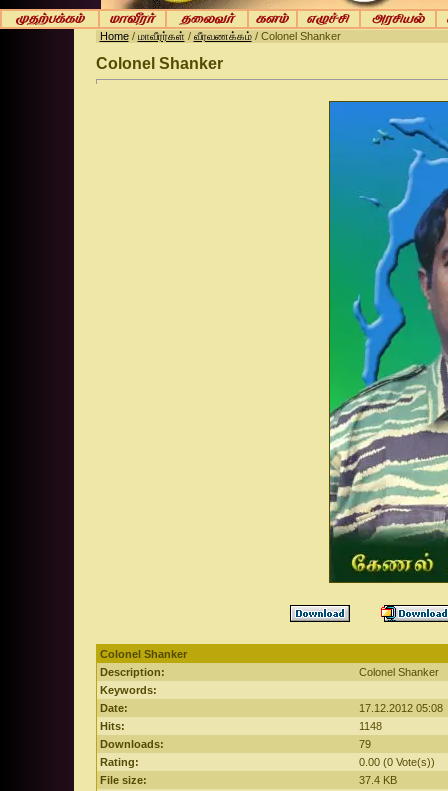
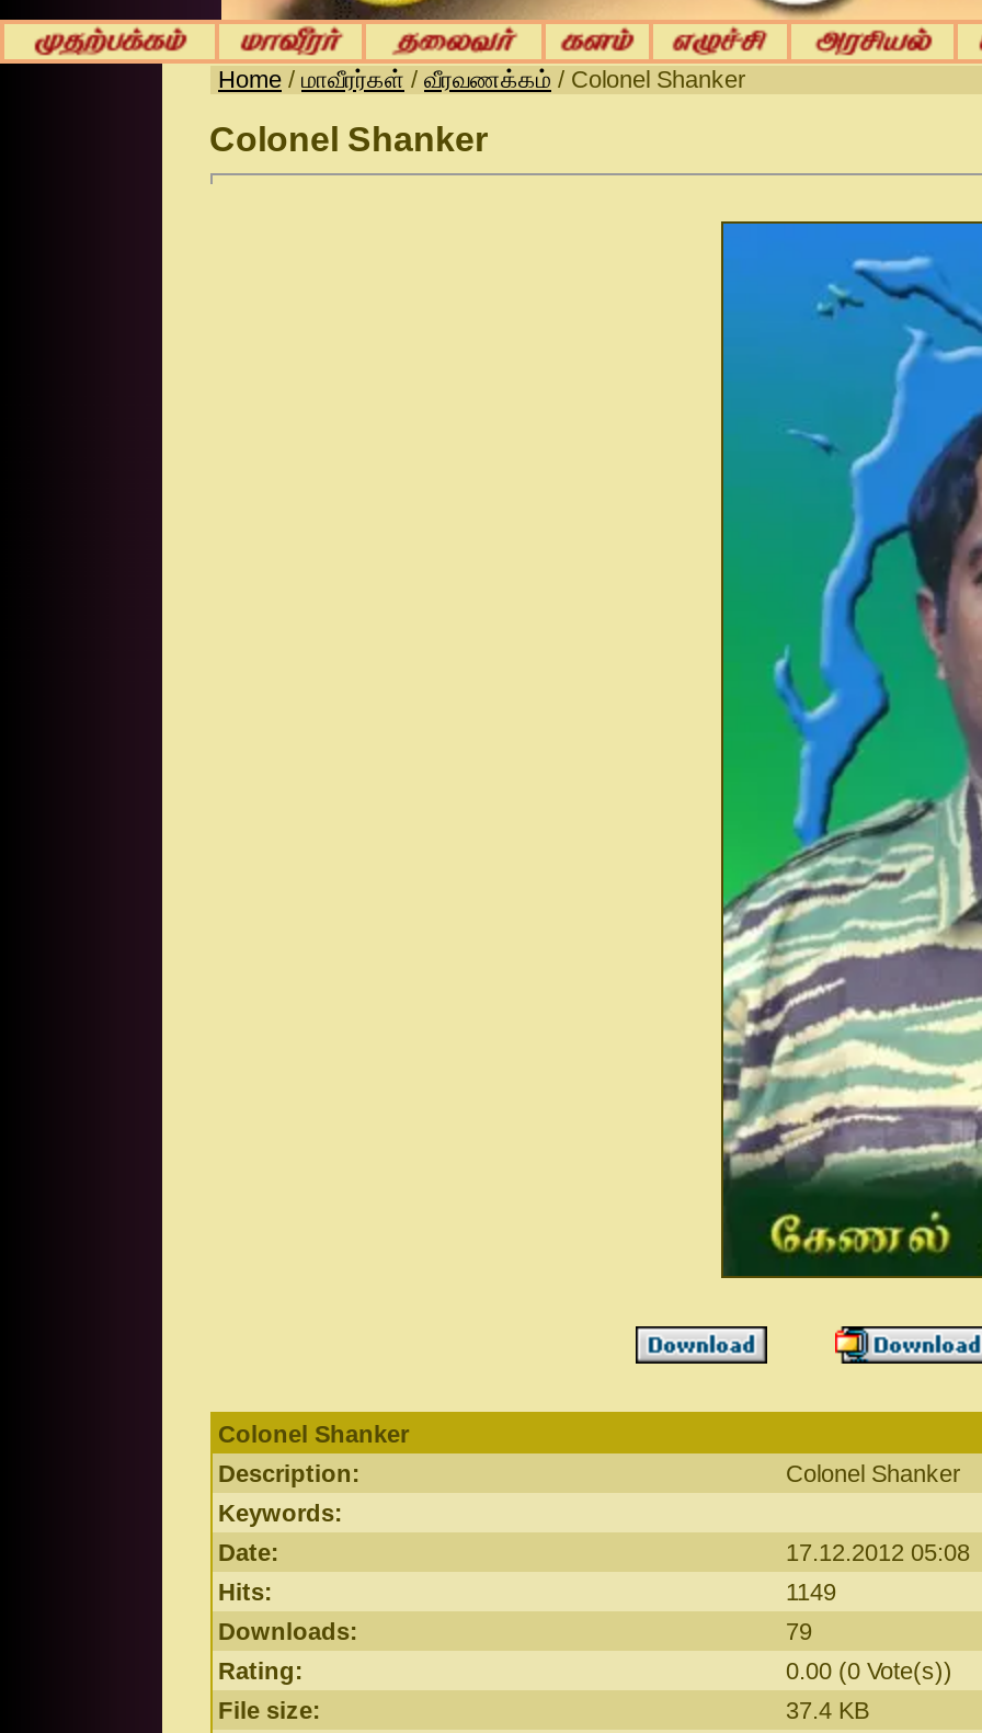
[358,720,381,732] 1148 -> [786,1578,836,1605] 1149

